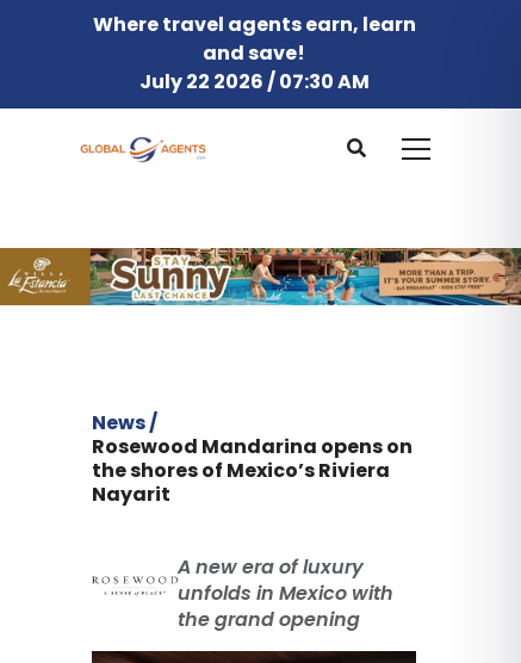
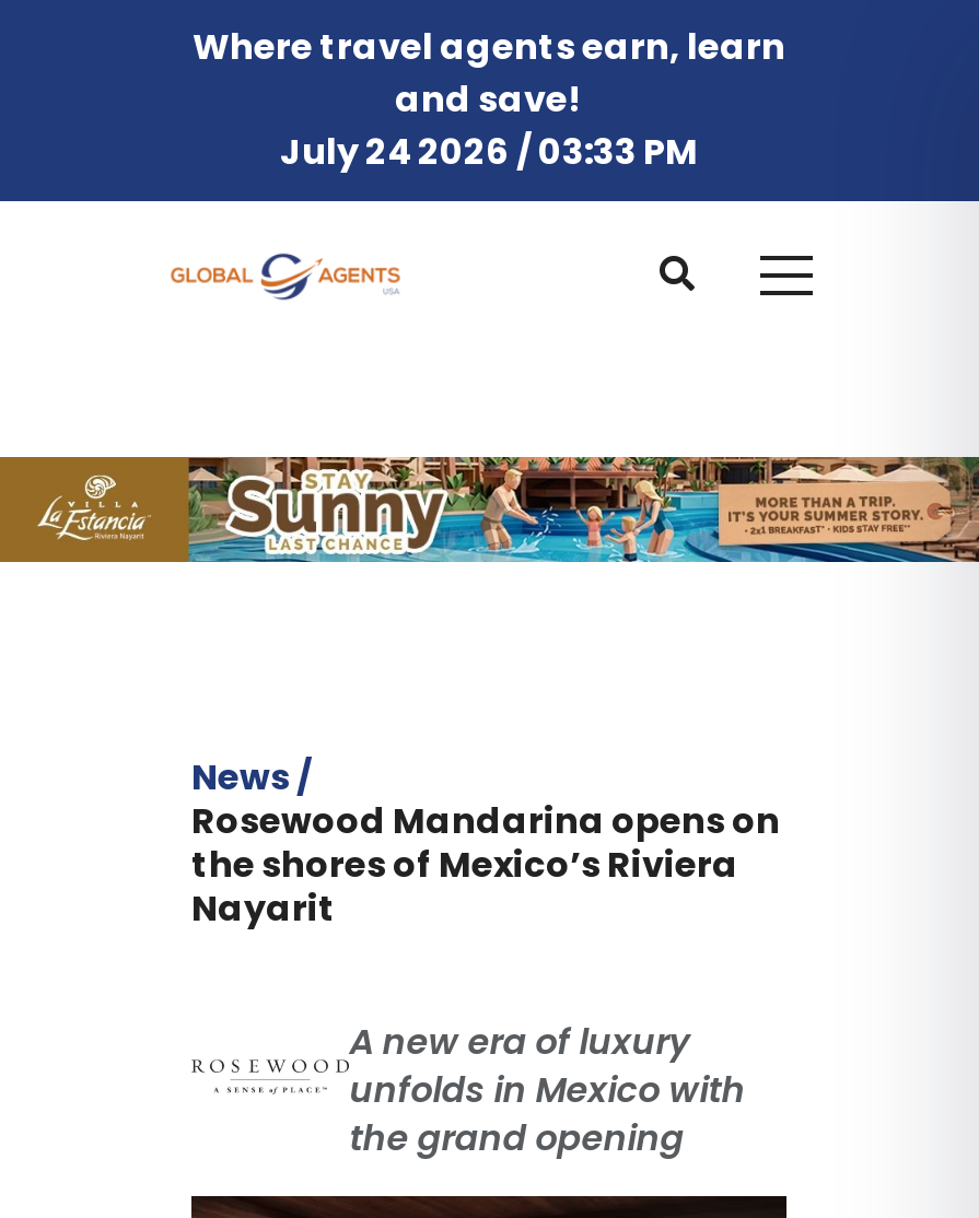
[139,68,369,95] July 22 2026 / 07:30 AM -> [280,127,698,177] July 24 2026 / 03:33 PM

